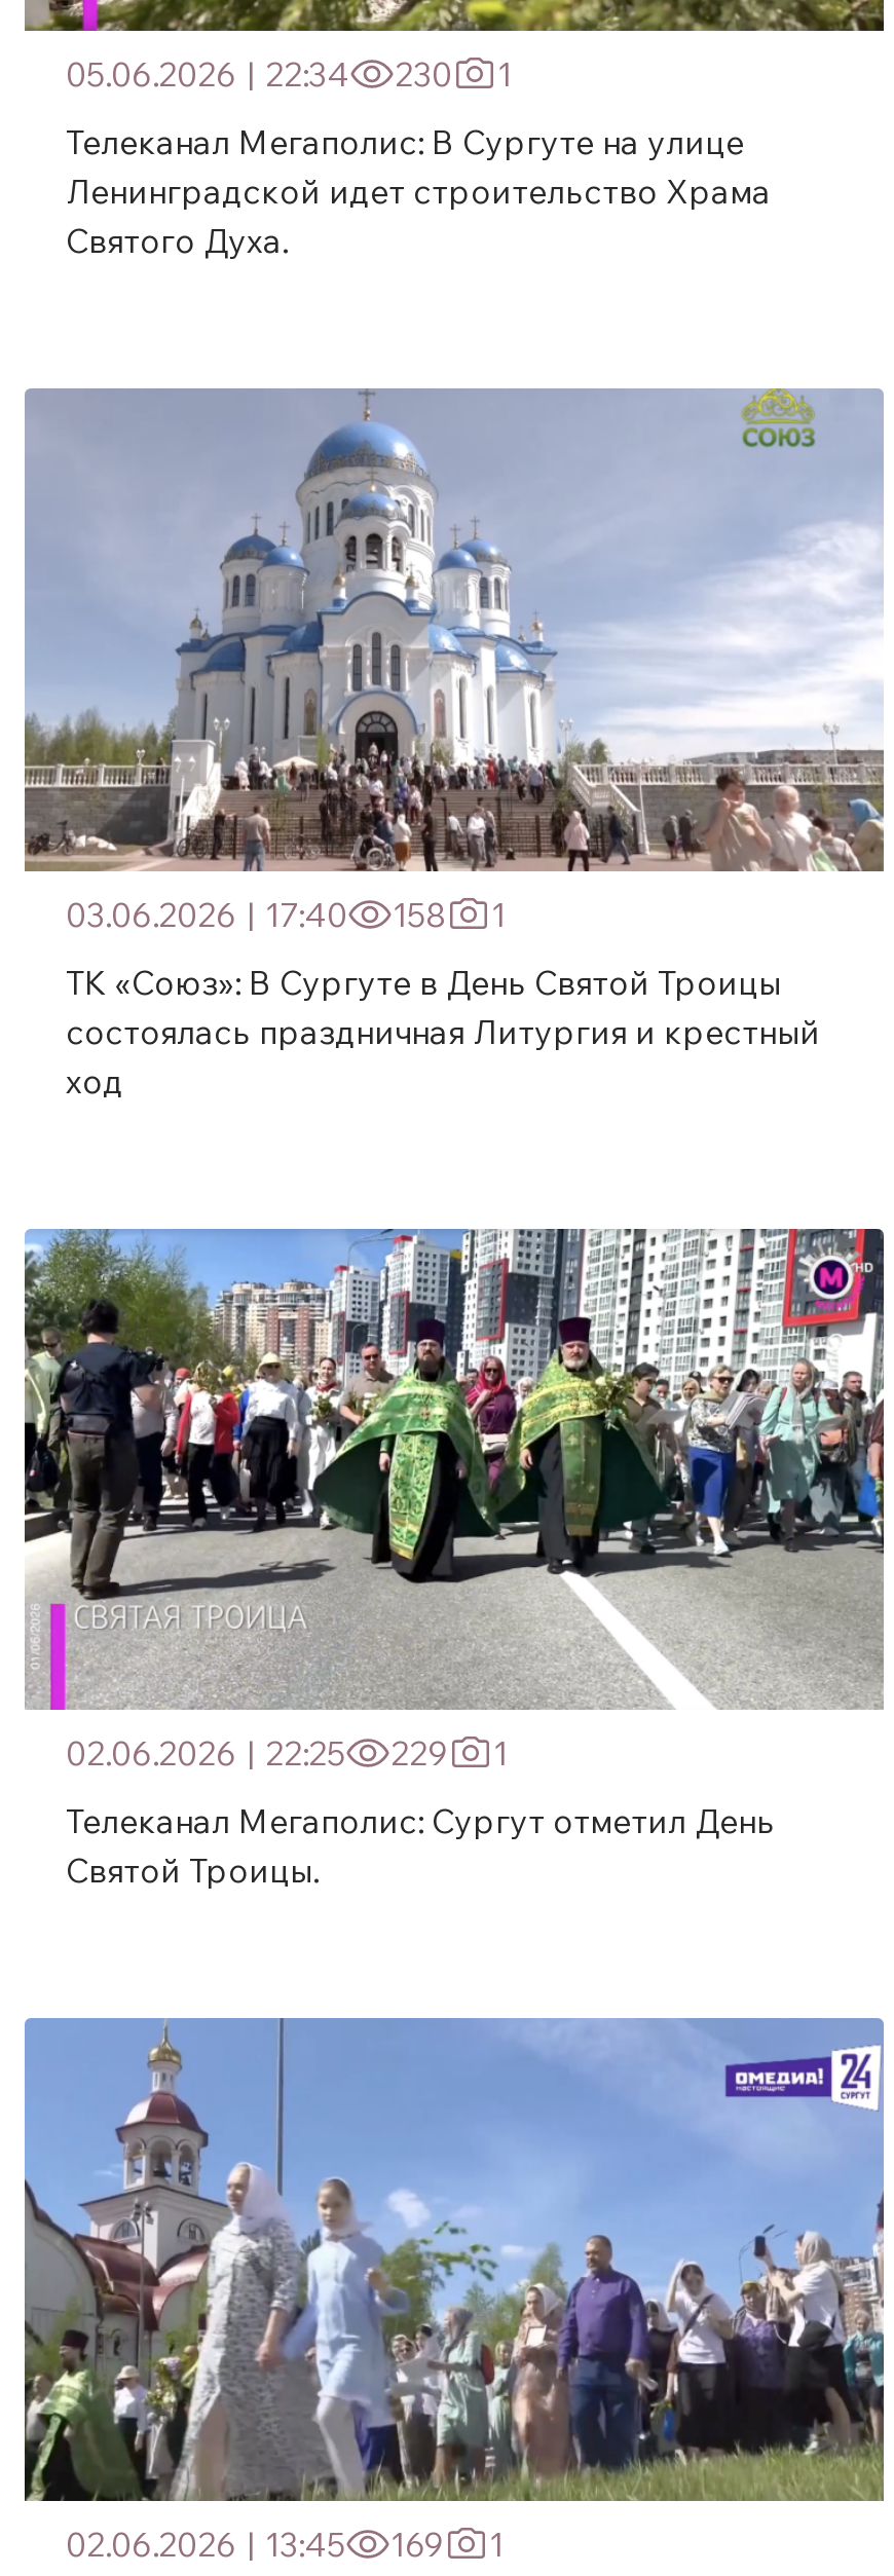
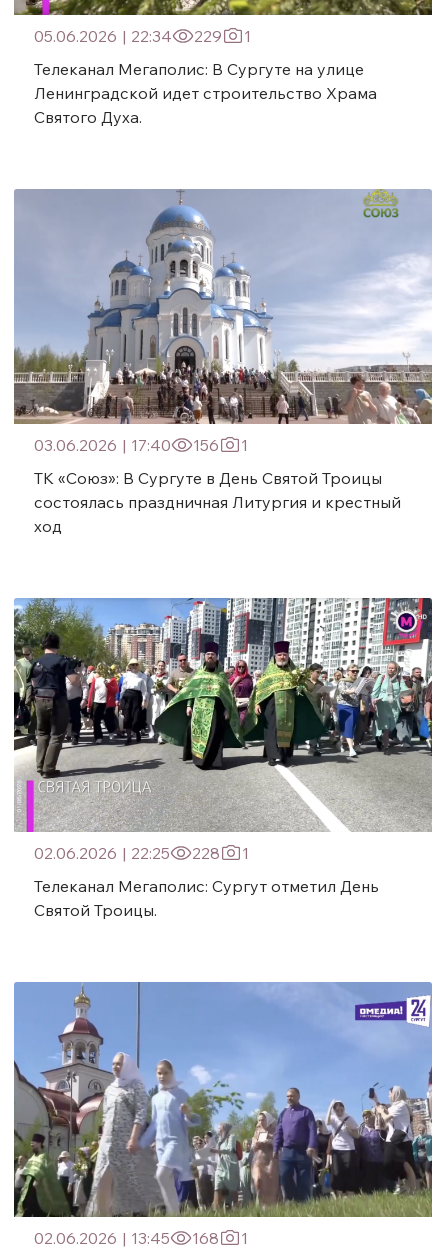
[395,53,452,94] 230 -> [194,26,222,46] 229
[393,893,446,934] 158 -> [193,435,219,455] 156
[390,1733,448,1774] 229 -> [192,843,220,863] 228
[390,2524,444,2565] 169 -> [192,1228,219,1248] 168

